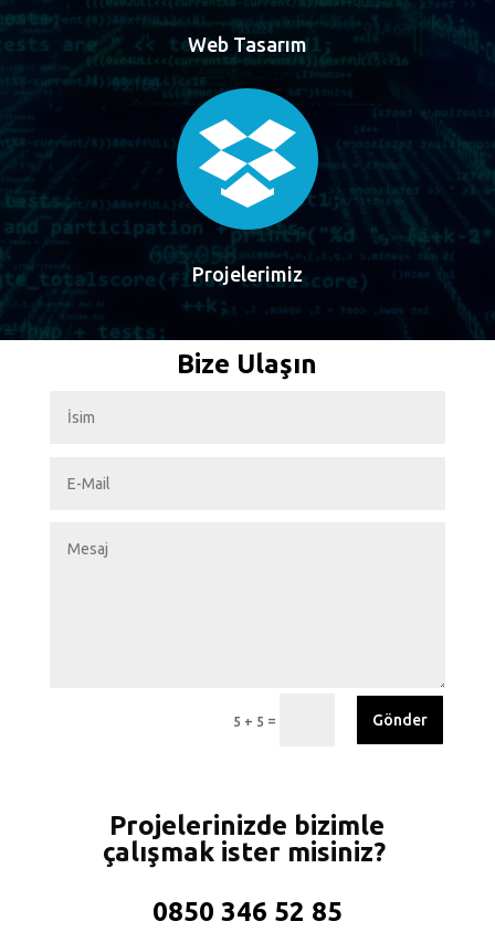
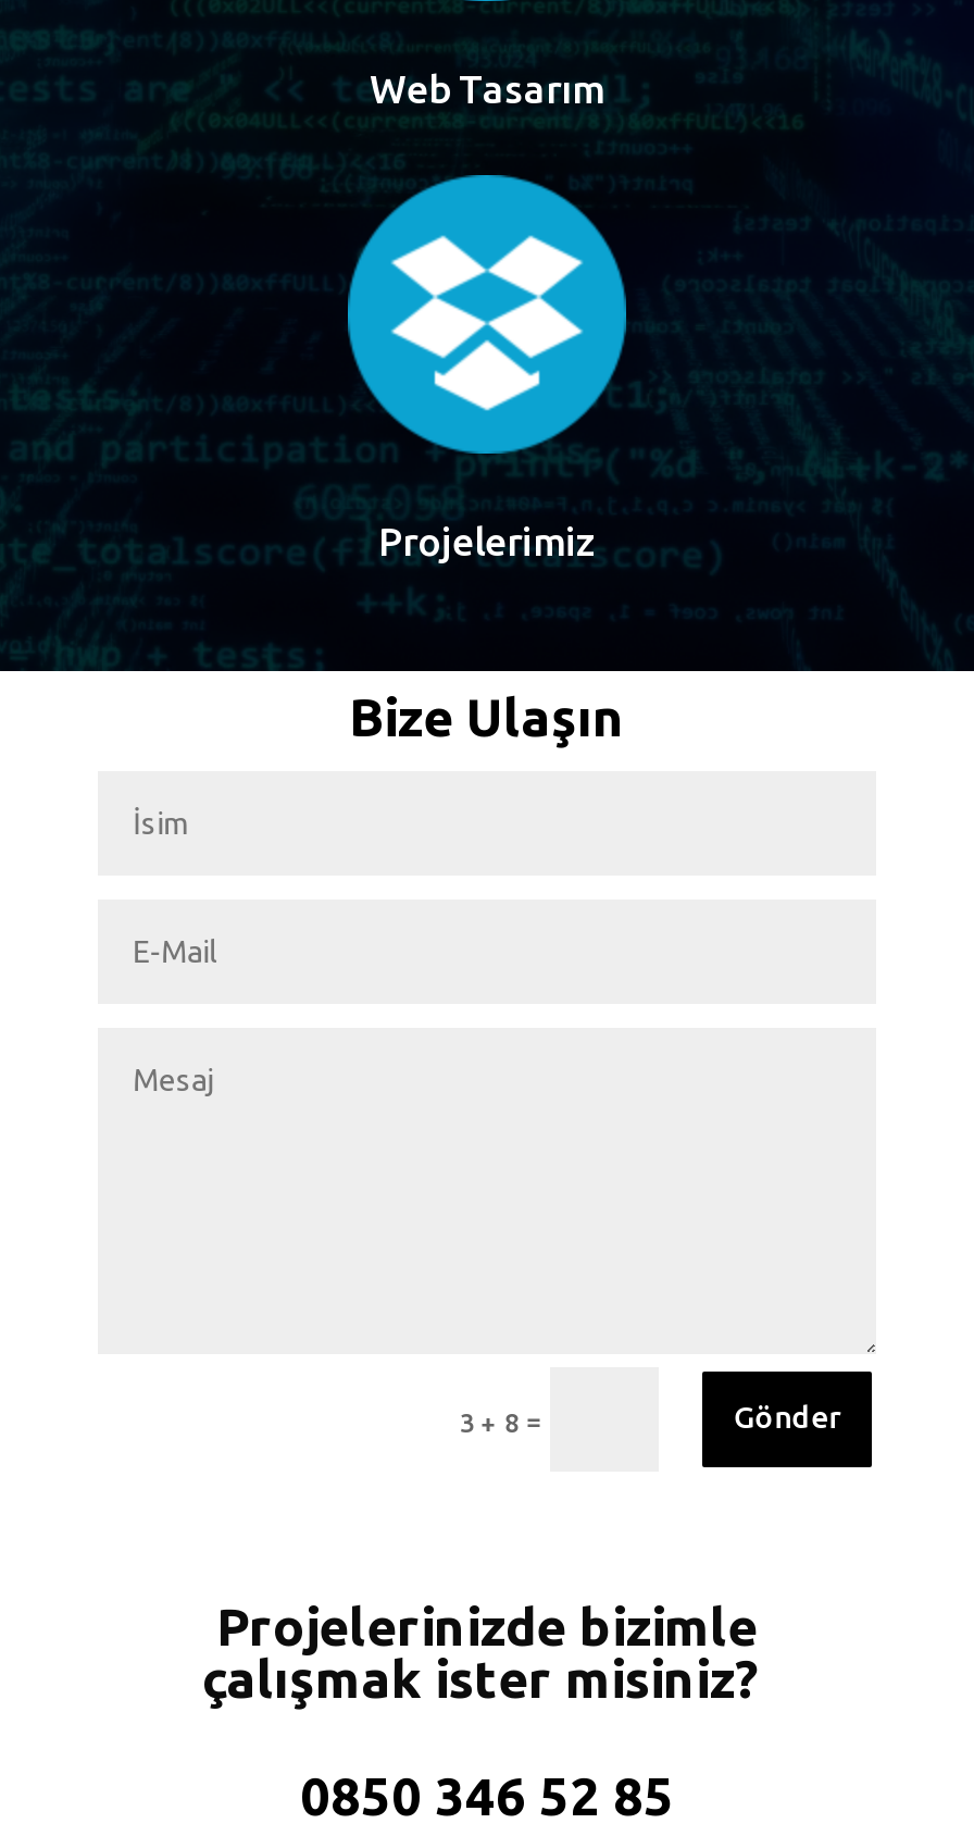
[233,713,280,729] 5 + 5 = -> [459,1405,550,1436] 3 + 8 =

